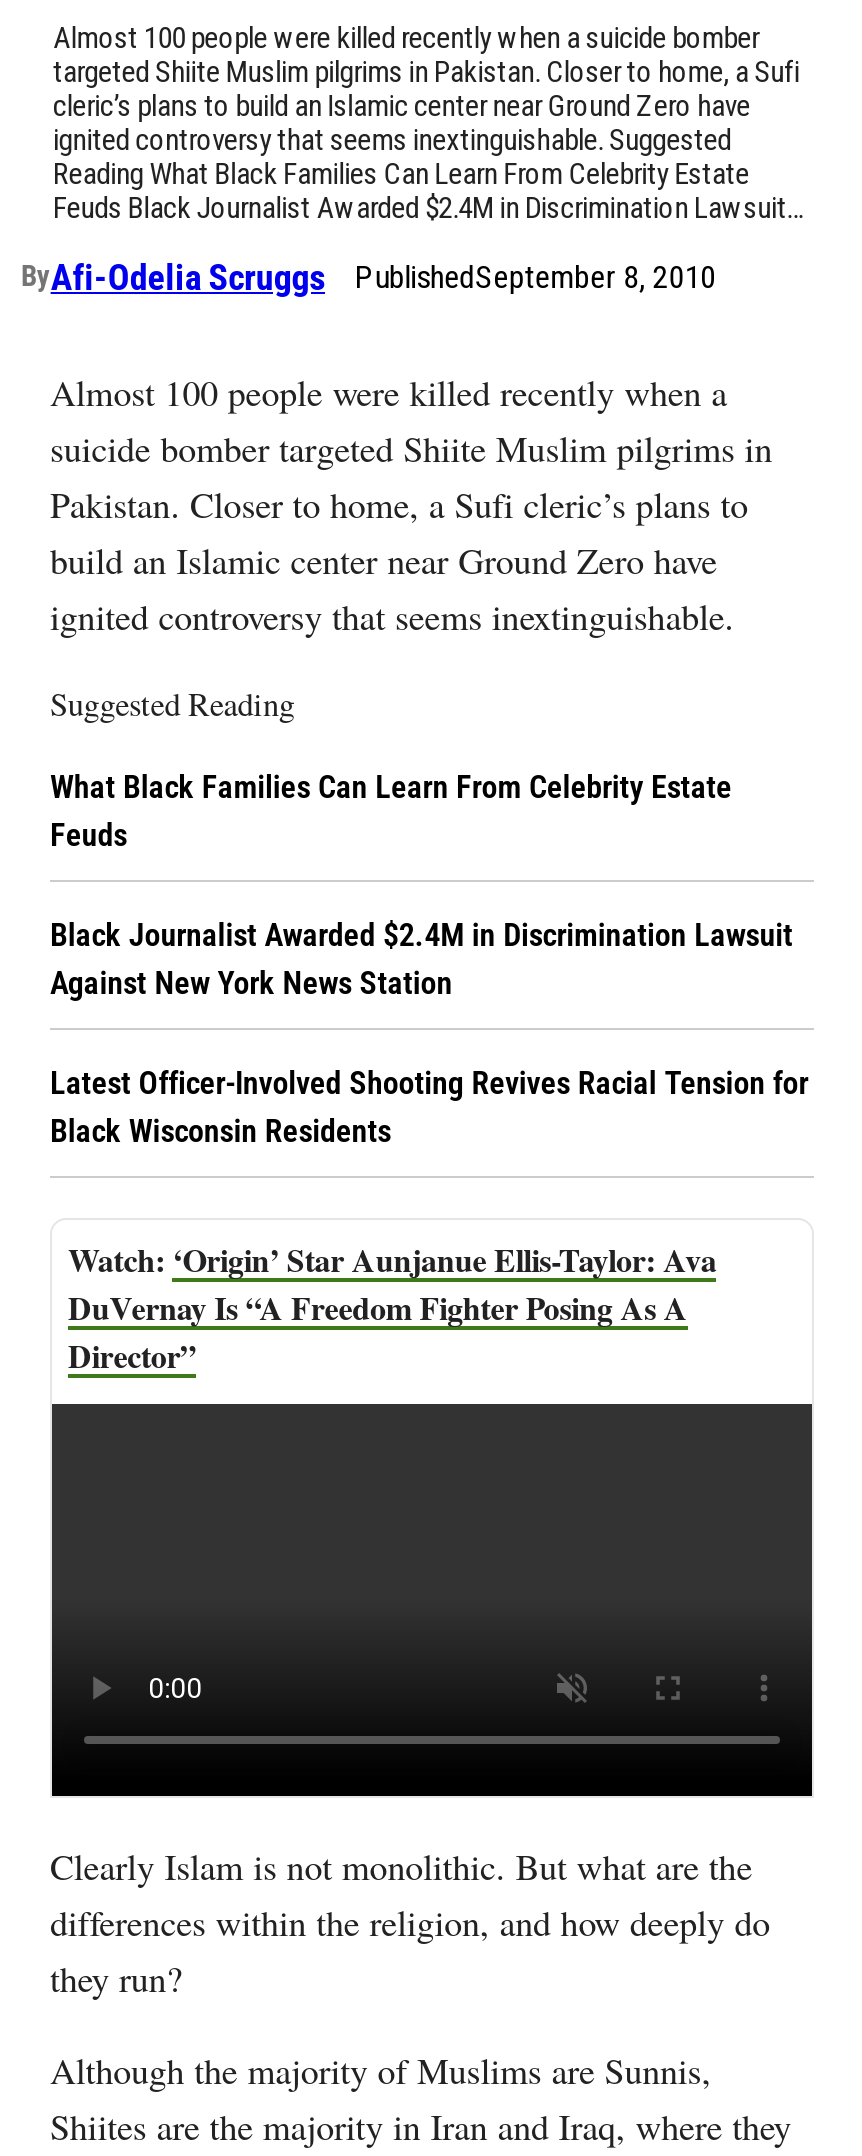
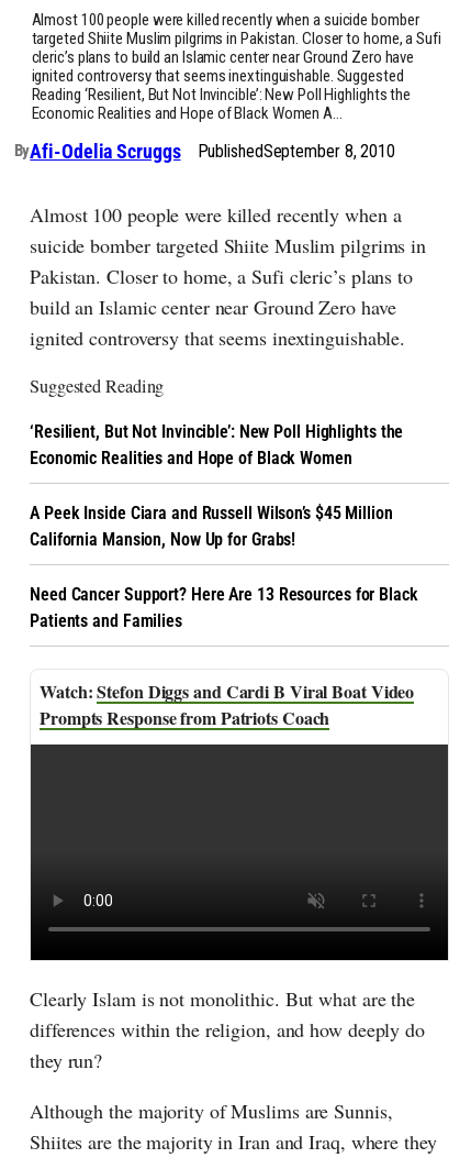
[53,156,804,226] Reading What Black Families Can Learn From Celebrity Estate | Feuds Black Journalist Awarded $2.4M in Discrimination Lawsuit… -> [31,85,411,123] Reading ‘Resilient, But Not Invincible’: New Poll Highlights the | Economic Realities and Hope of Black Women A…
[50,768,732,854] What Black Families Can Learn From Celebrity Estate | Feuds -> [30,421,403,469] ‘Resilient, But Not Invincible’: New Poll Highlights the | Economic Realities and Hope of Black Women
[50,916,793,1002] Black Journalist Awarded $2.4M in Discrimination Lawsuit | Against New York News Station -> [30,503,393,550] A Peek Inside Ciara and Russell Wilson’s $45 Million | California Mansion, Now Up for Grabs!
[50,1064,808,1150] Latest Officer-Involved Shooting Revives Racial Tension for | Black Wisconsin Residents -> [30,584,418,631] Need Cancer Support? Here Are 13 Resources for Black | Patients and Families
[68,1236,717,1378] ‘Origin’ Star Aunjanue Ellis-Taylor: Ava | DuVernay Is “A Freedom Fighter Posing As A | Director” -> [40,679,414,730] Stefon Diggs and Cardi B Viral Boat Video | Prompts Response from Patriots Coach

